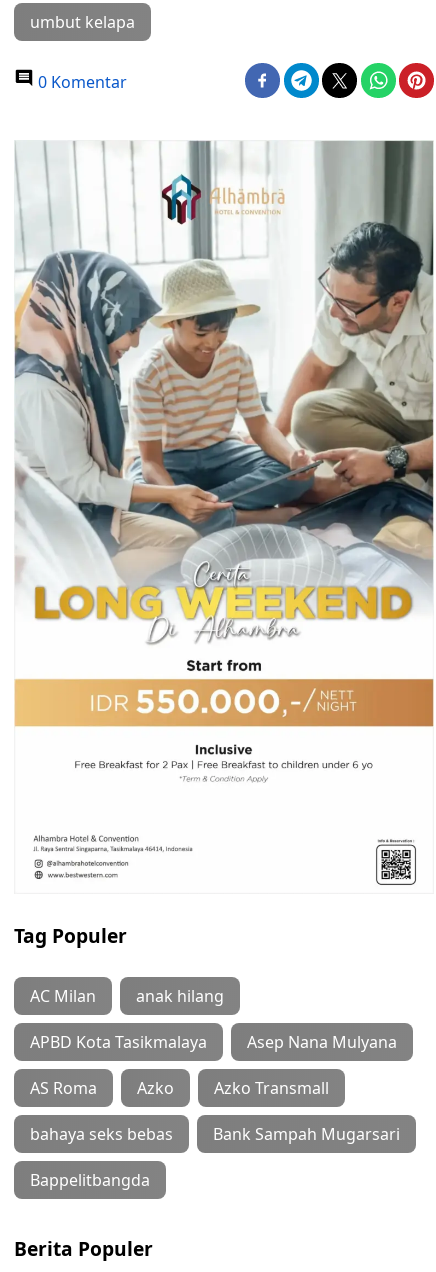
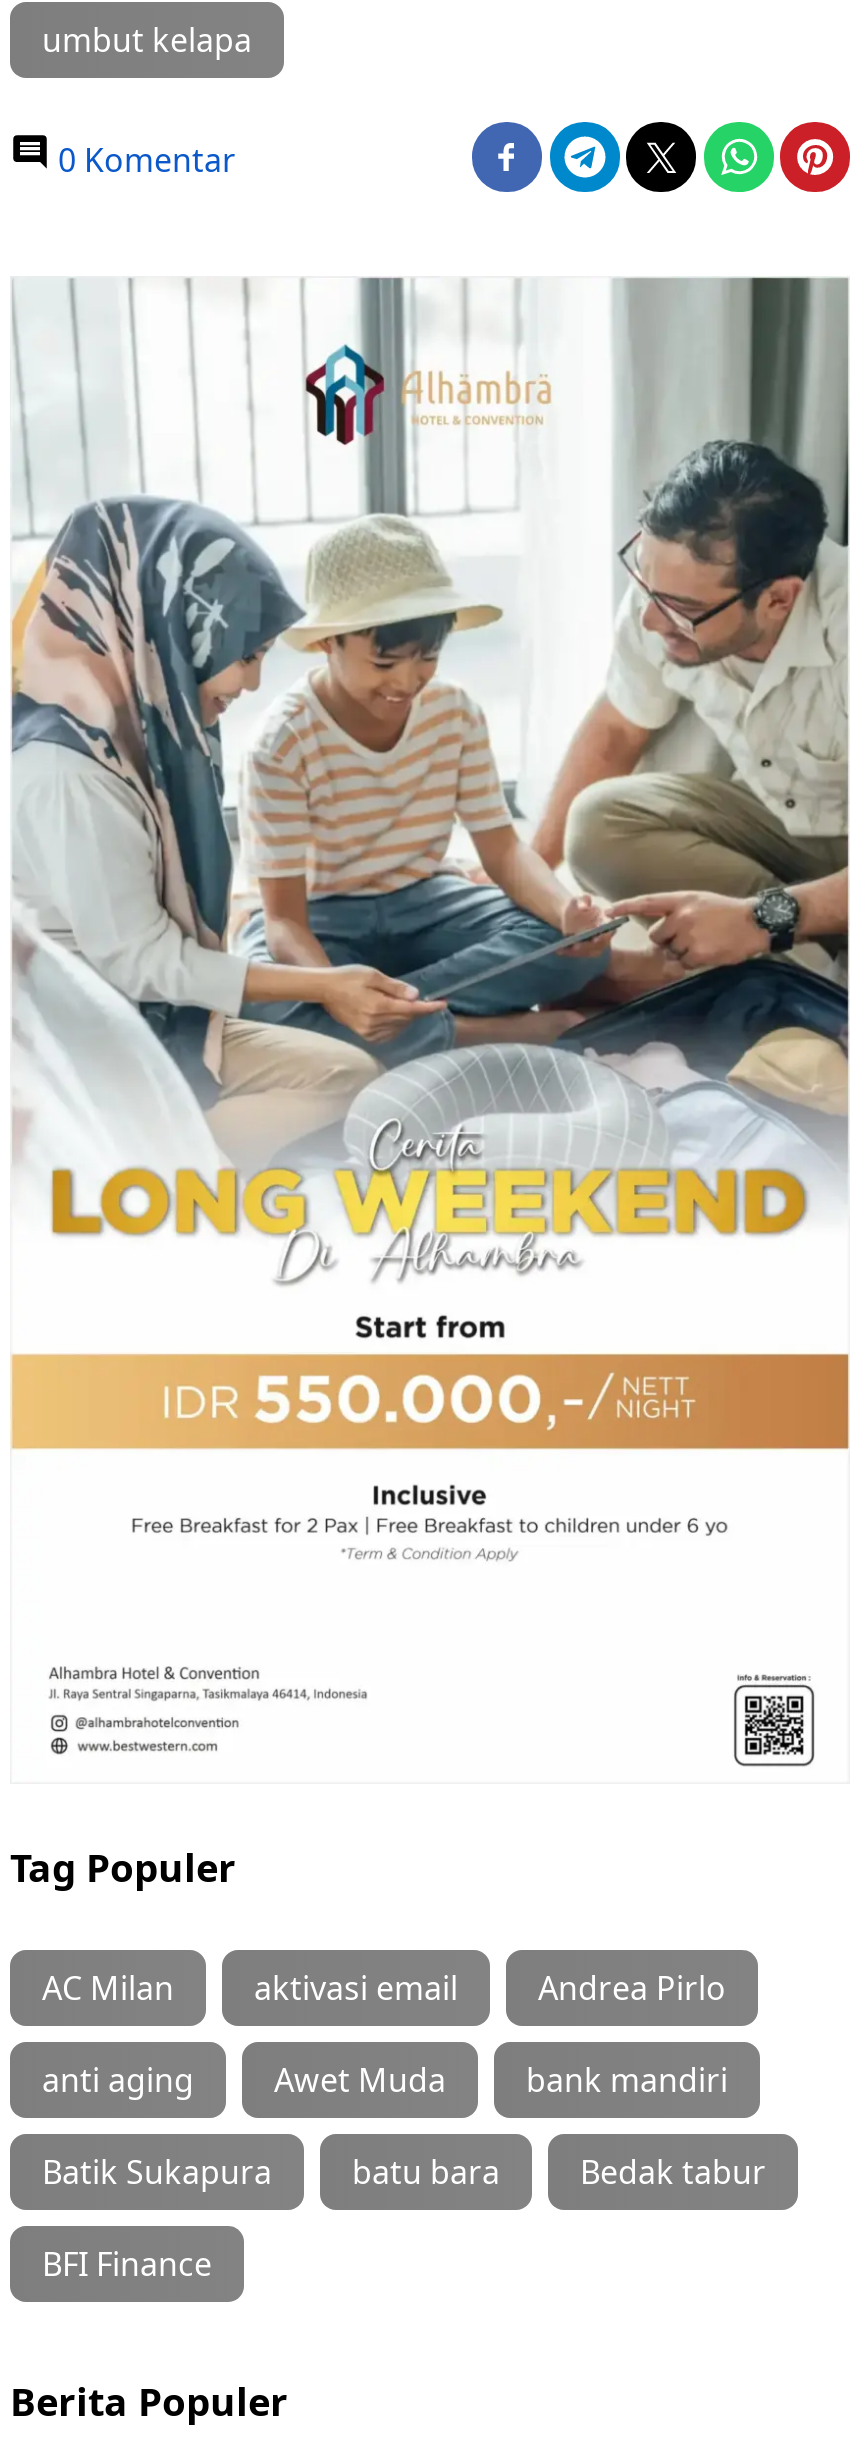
[30,985,400,1191] anak hilang | APBD Kota Tasikmalaya | Asep Nana Mulyana | AS Roma | Azko | Azko Transmall | bahaya seks bebas | Bank Sampah Mugarsari | Bappelitbangda -> [42,1966,766,2286] aktivasi email | Andrea Pirlo | anti aging | Awet Muda | bank mandiri | Batik Sukapura | batu bara | Bedak tabur | BFI Finance

